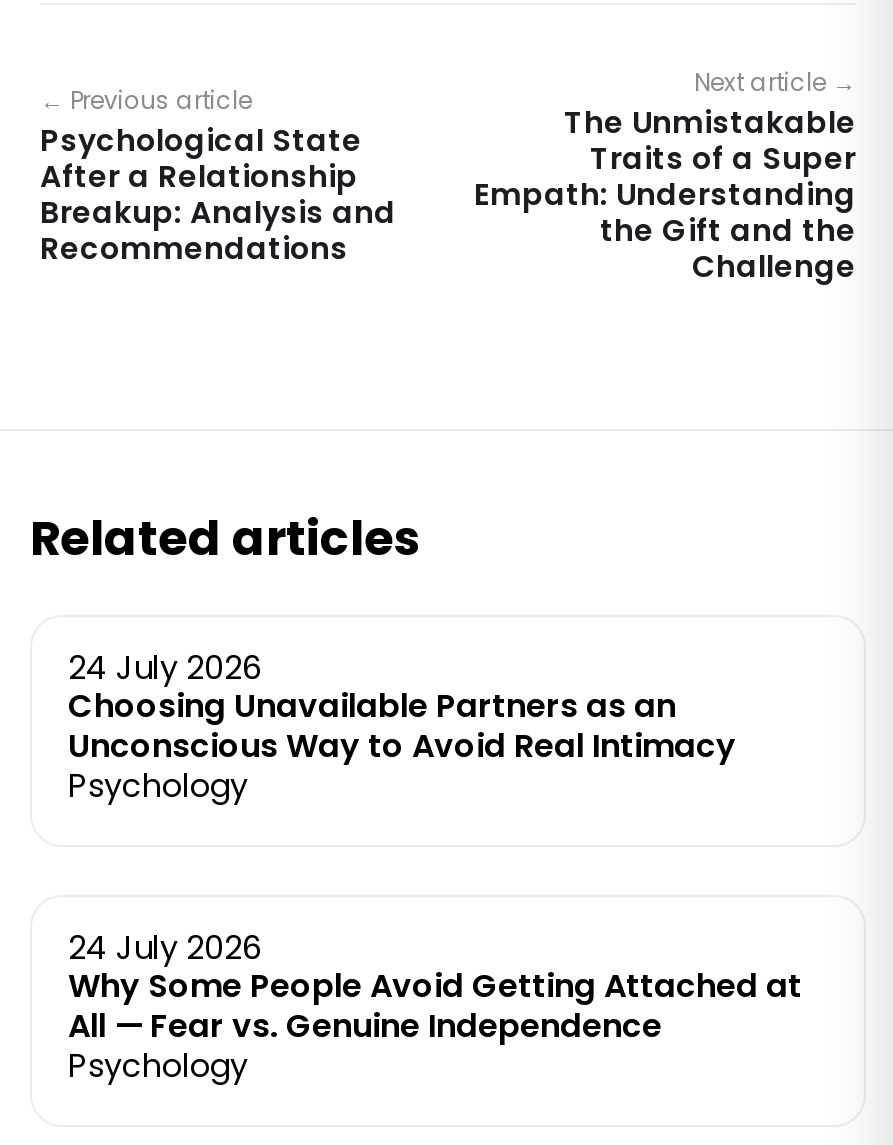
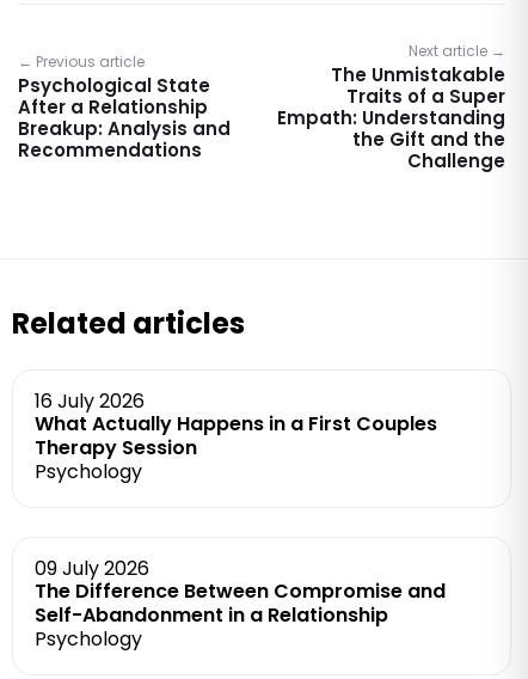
[68,644,736,768] 24 July 2026 | Choosing Unavailable Partners as an | Unconscious Way to Avoid Real Intimacy -> [35,387,437,461] 16 July 2026 | What Actually Happens in a First Couples | Therapy Session
[68,924,802,1048] 24 July 2026 | Why Some People Avoid Getting Attached at | All — Fear vs. Genuine Independence -> [35,554,446,628] 09 July 2026 | The Difference Between Compromise and | Self-Abandonment in a Relationship

